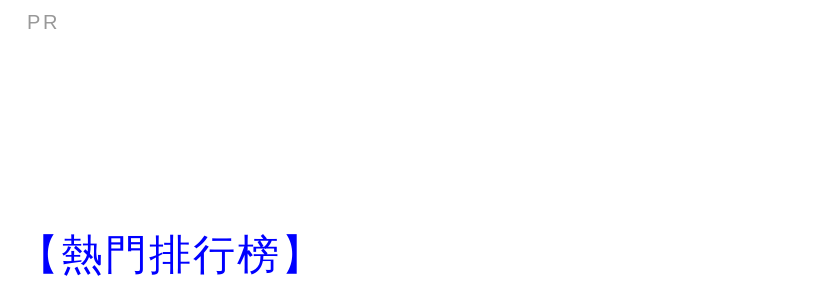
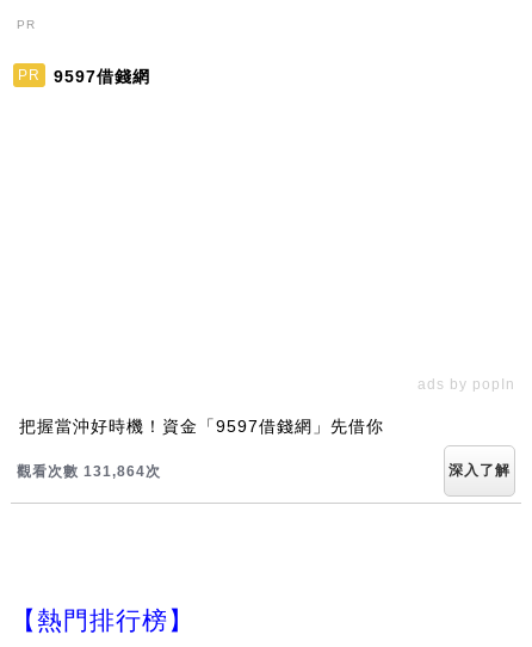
none -> [17,377,515,480] ads by popIn | 把握當沖好時機！資金「9597借錢網」先借你 | 觀看次數 131,864次 | 深入了解
none -> [18,66,150,86] PR | 9597借錢網

